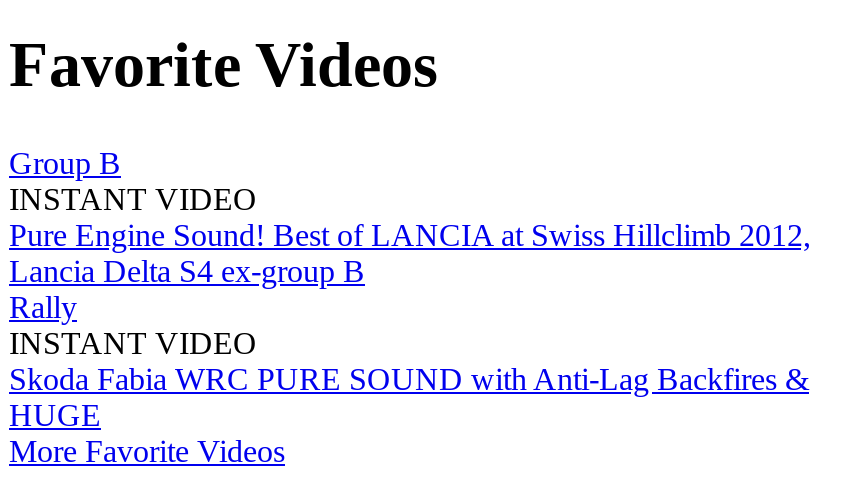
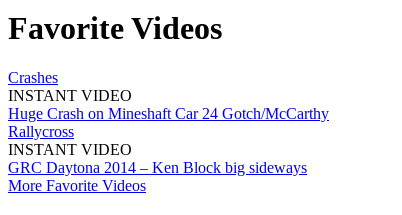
[9,145,121,179] Group B -> [8,68,58,85] Crashes
[9,217,811,323] Pure Engine Sound! Best of LANCIA at Swiss Hillclimb 2012, | Lancia Delta S4 ex-group B | Rally -> [8,104,329,139] Huge Crash on Mineshaft Car 24 Gotch/McCarthy | Rallycross
[9,361,809,431] Skoda Fabia WRC PURE SOUND with Anti-Lag Backfires & | HUGE -> [8,158,307,175] GRC Daytona 2014 – Ken Block big sideways

